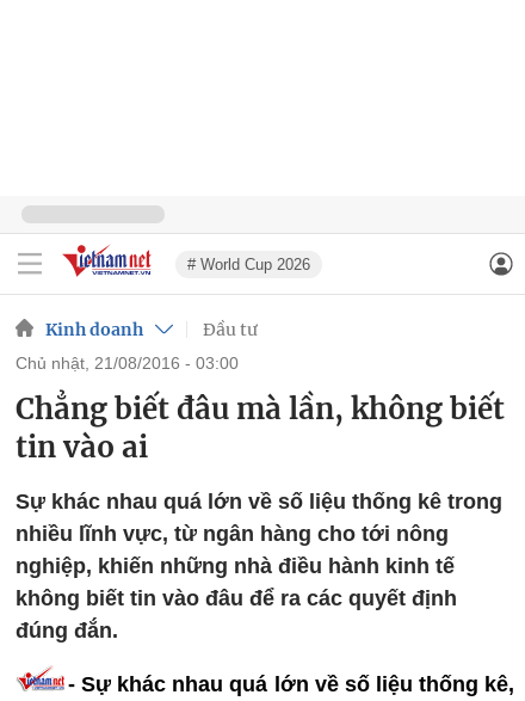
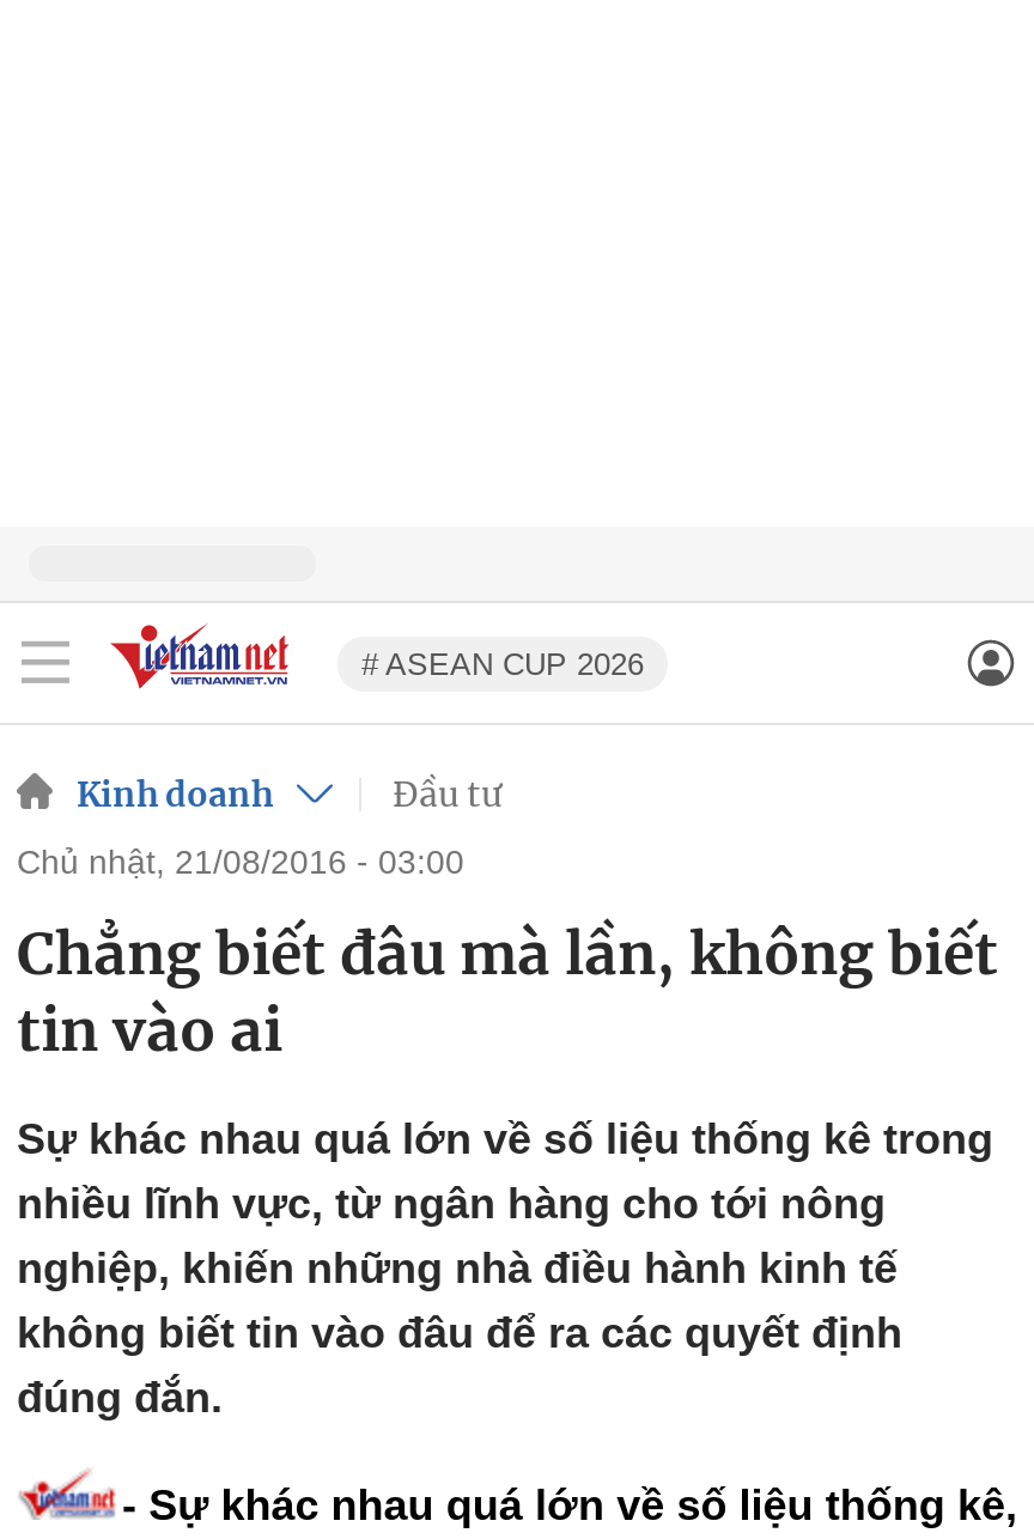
[187,255,310,273] # World Cup 2026 -> [361,645,644,681] # ASEAN CUP 2026

